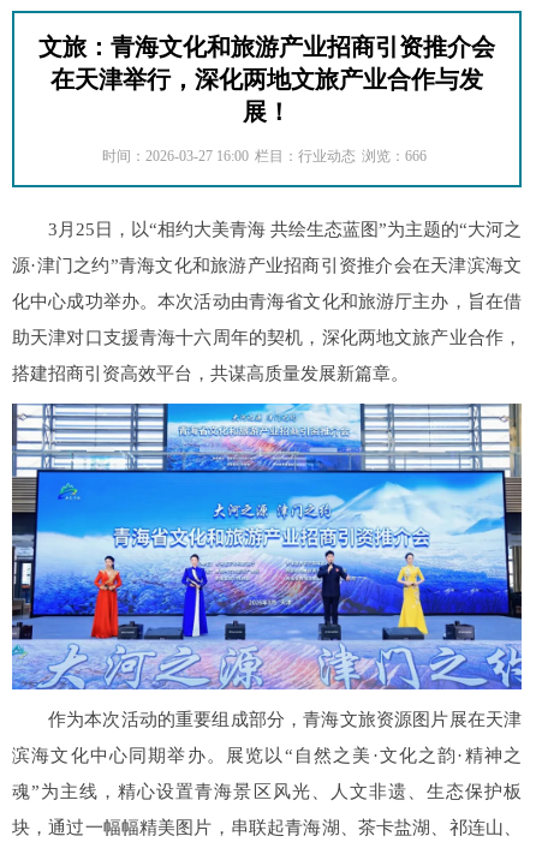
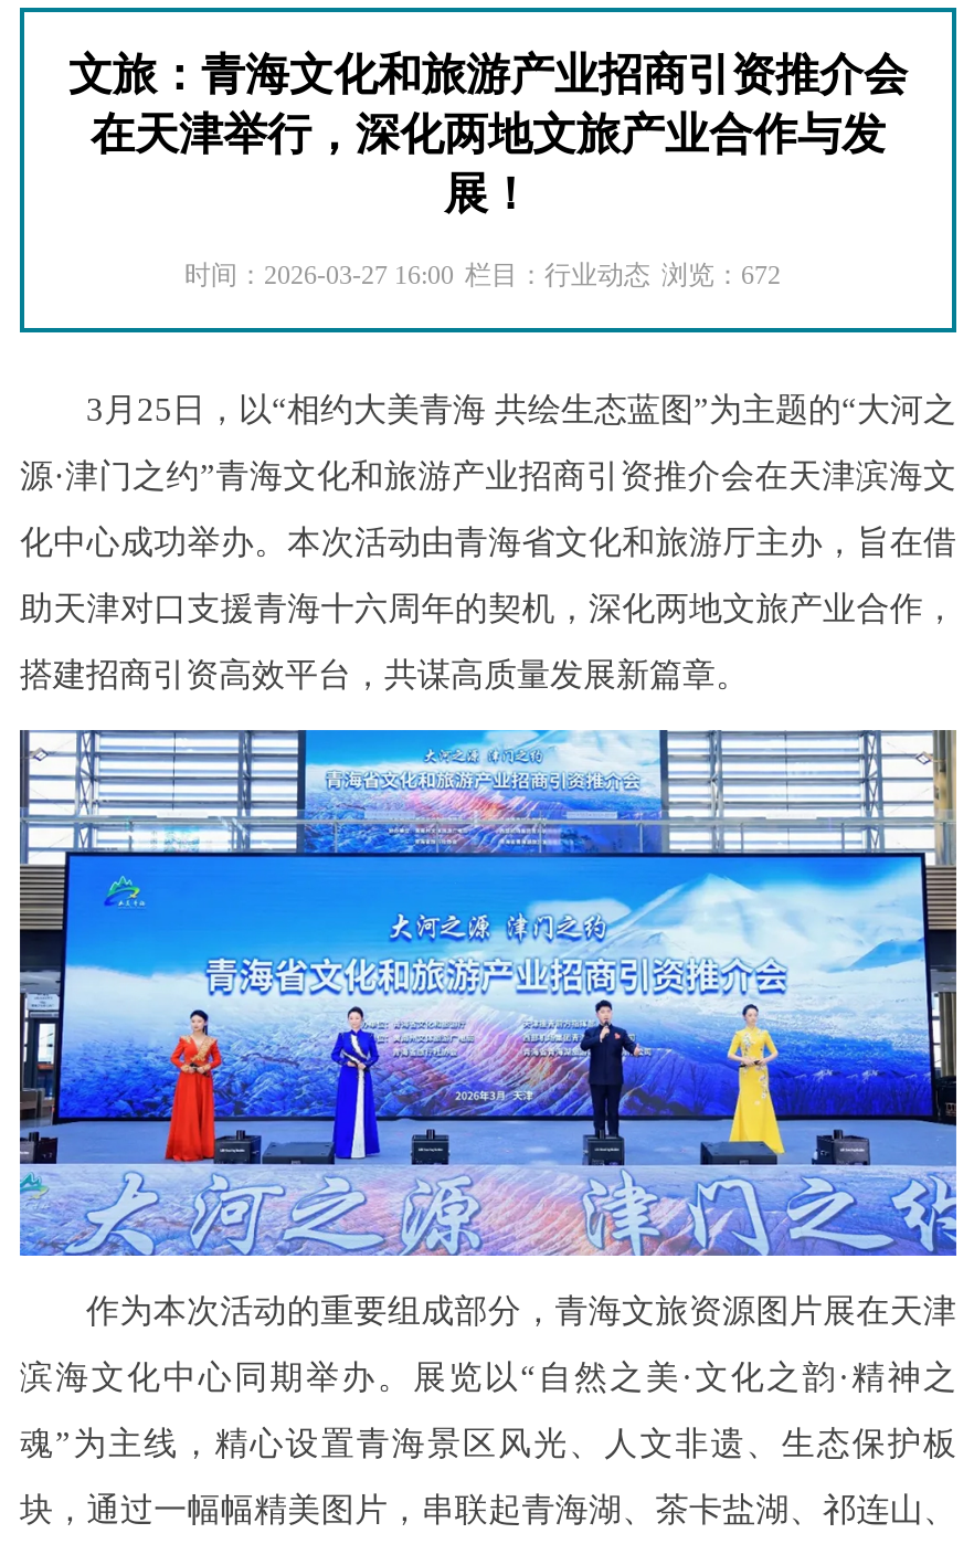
[102,147,426,164] 时间：2026-03-27 16:00 栏目：行业动态 浏览：666 -> [184,259,781,290] 时间：2026-03-27 16:00 栏目：行业动态 浏览：672

